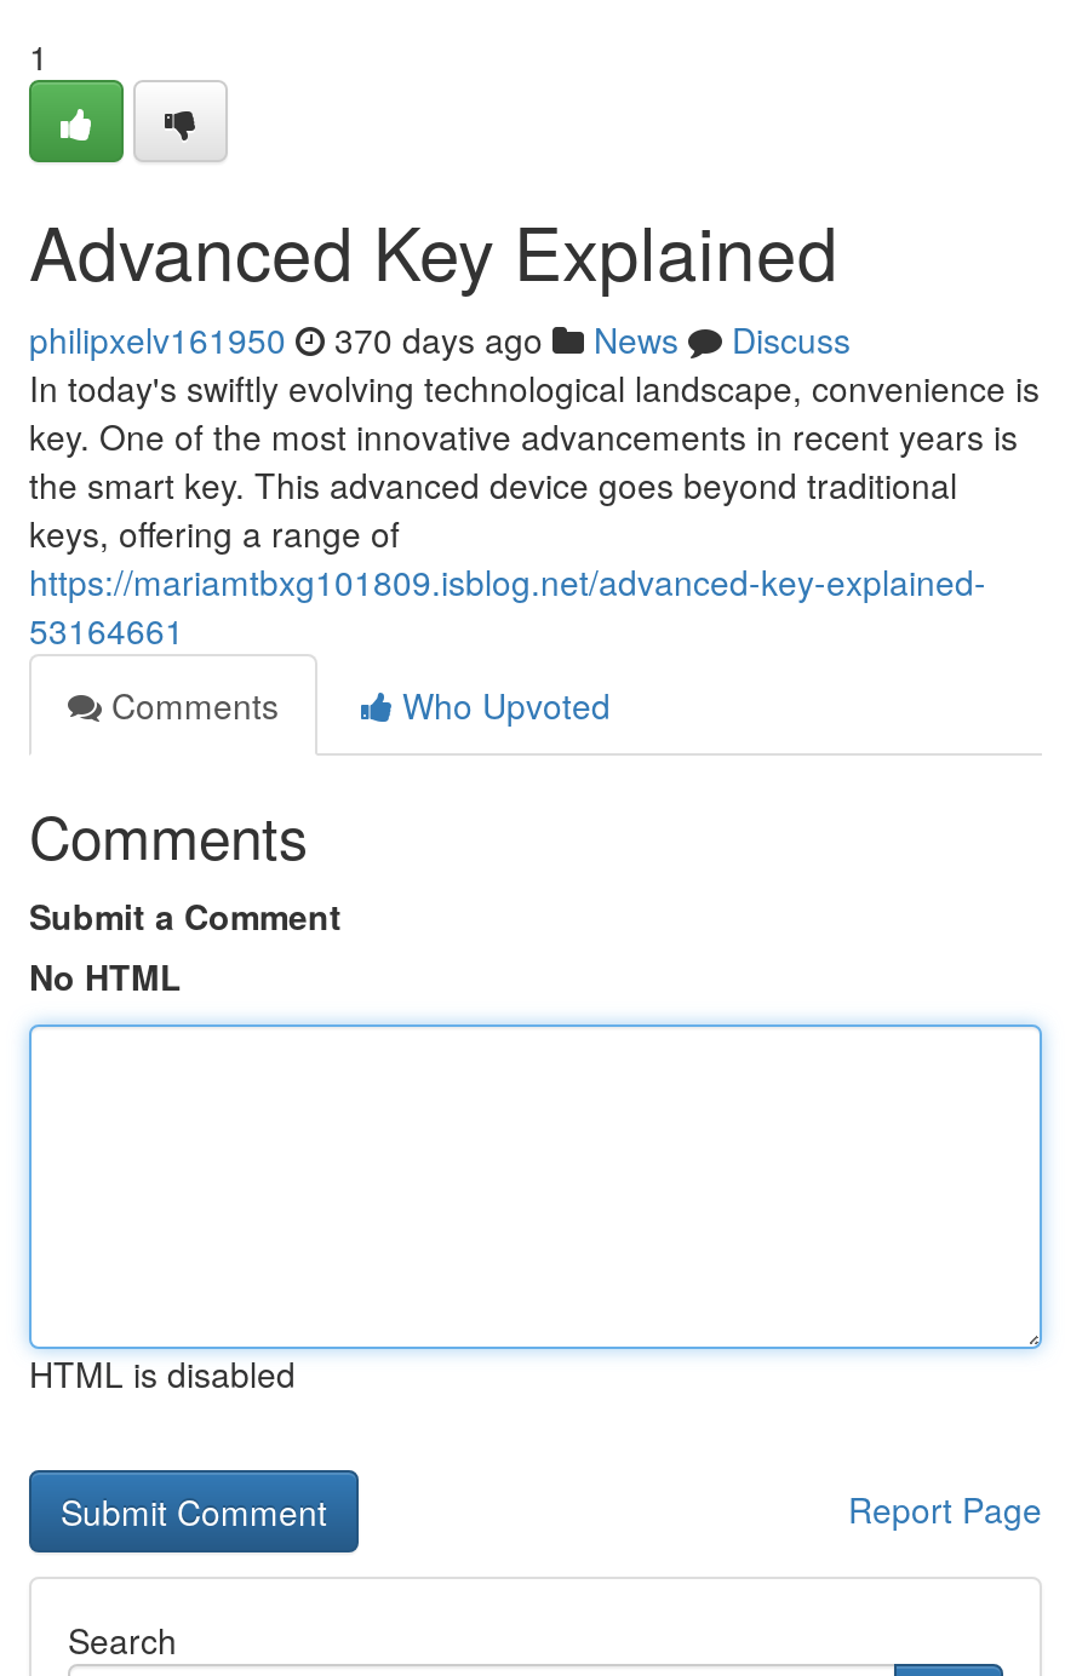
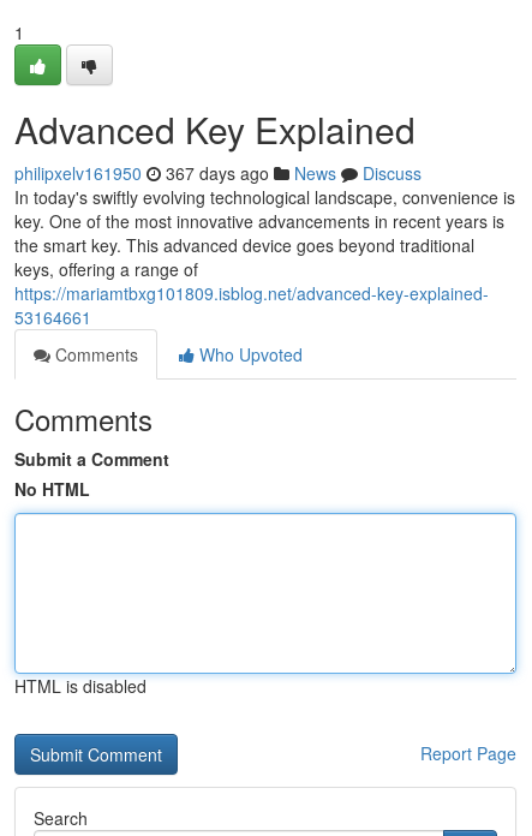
[29,315,851,363] philipxelv161950 370 days ago News Discuss -> [14,161,422,185] philipxelv161950 367 days ago News Discuss

